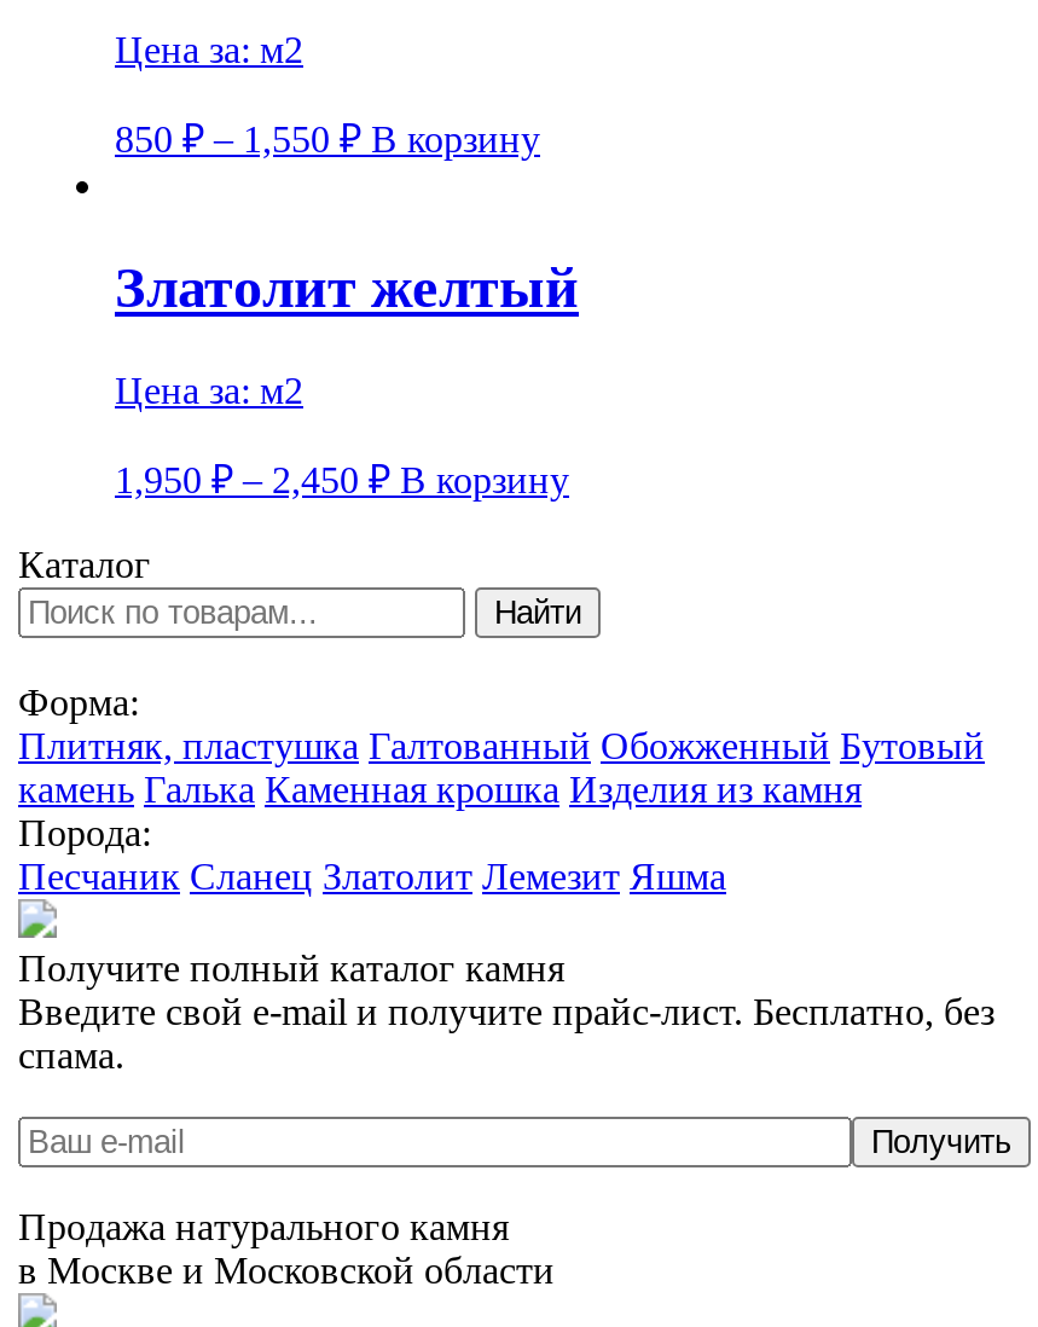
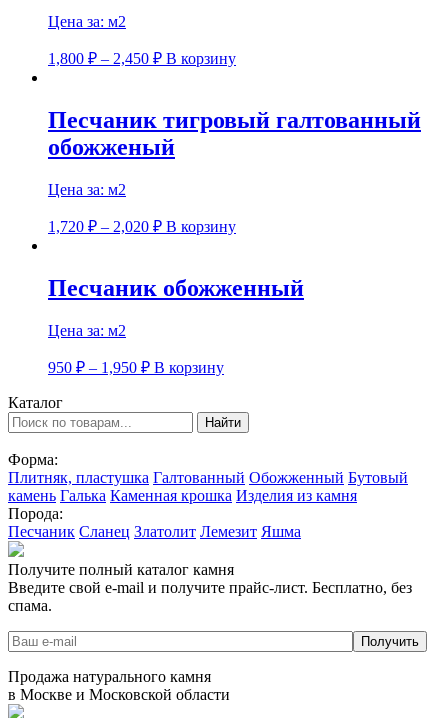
[115,119,540,160] 850 ₽ – 1,550 ₽ В корзину -> [48,50,236,67] 1,800 ₽ – 2,450 ₽ В корзину
[115,257,579,320] Златолит желтый -> [48,107,421,160] Песчаник тигровый галтованный | обожженый
[115,459,569,501] 1,950 ₽ – 2,450 ₽ В корзину -> [48,218,304,376] 1,720 ₽ – 2,020 ₽ В корзину | Песчаник обожженный | Цена за: м2 | 950 ₽ – 1,950 ₽ В корзину

